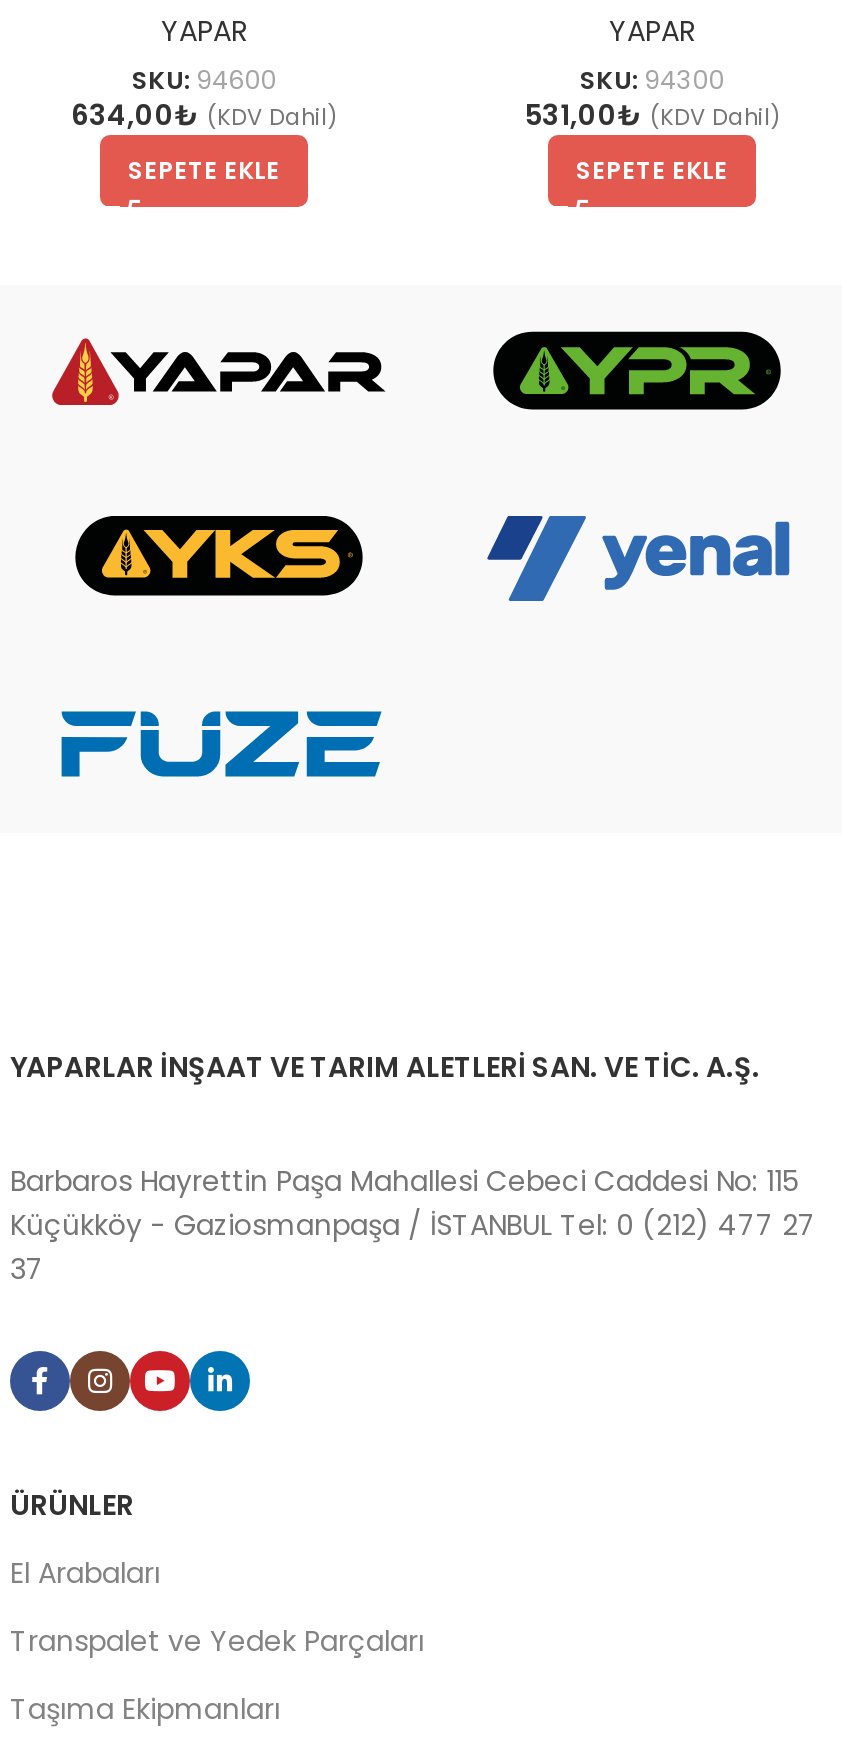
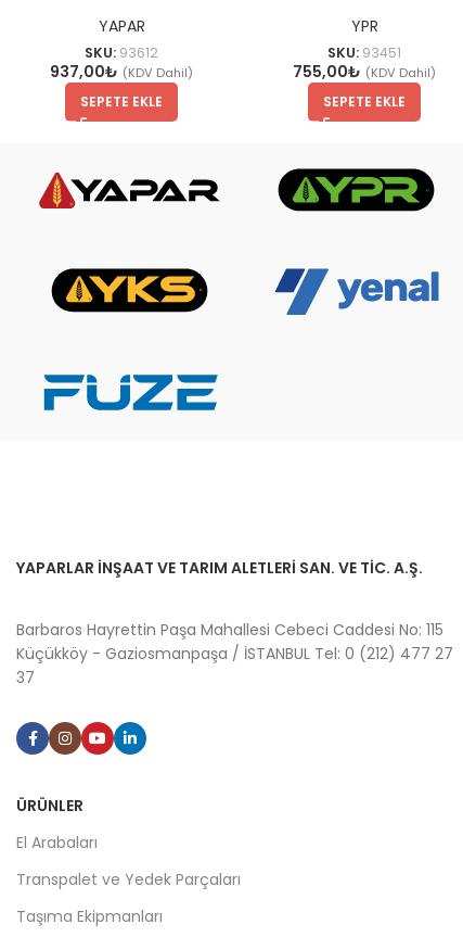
[524,11,780,135] YAPAR | SKU: 94300 | 531,00₺ (KDV Dahil) -> [293,15,436,83] YPR | SKU: 93451 | 755,00₺ (KDV Dahil)
[132,63,276,97] SKU: 94600 -> [85,43,158,62] SKU: 93612
[71,95,337,135] 634,00₺ (KDV Dahil) -> [50,61,193,83] 937,00₺ (KDV Dahil)

